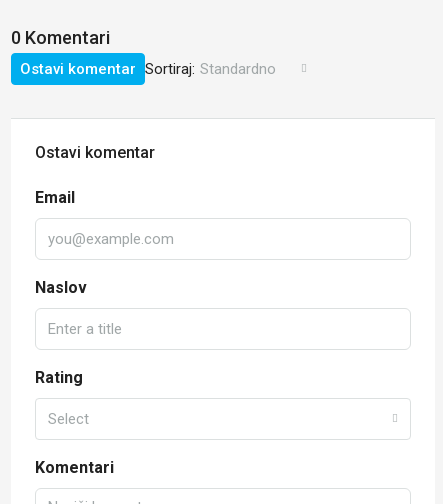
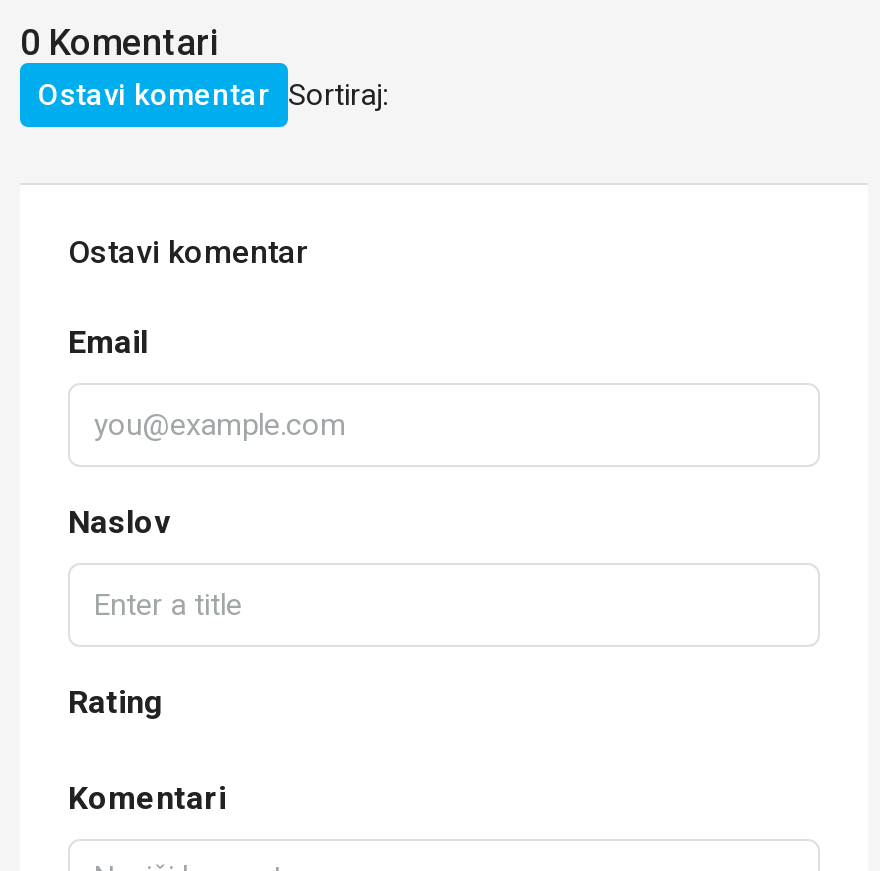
[145,60,276,78] Sortiraj: Standardno -> [288,77,388,113] Sortiraj:
[48,410,89,428] Select -> none

